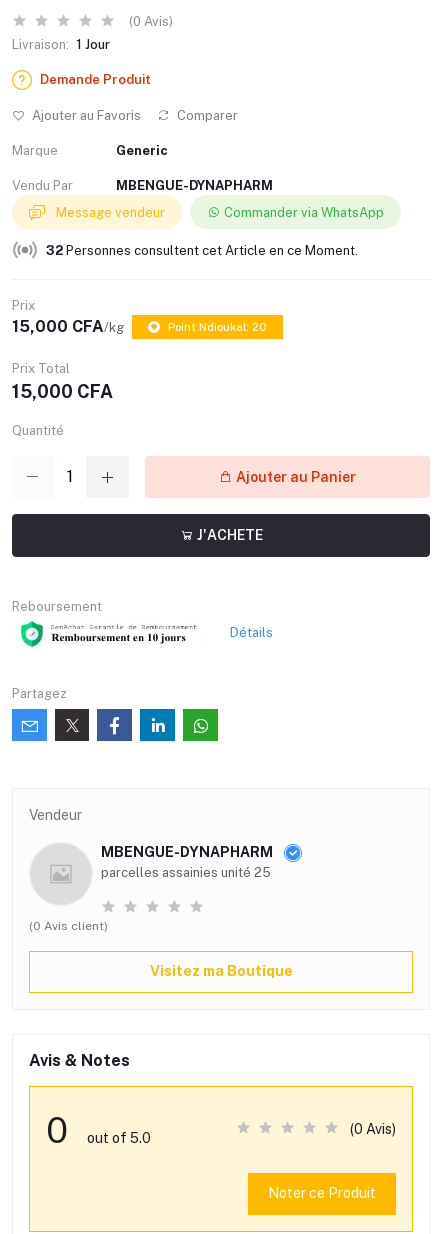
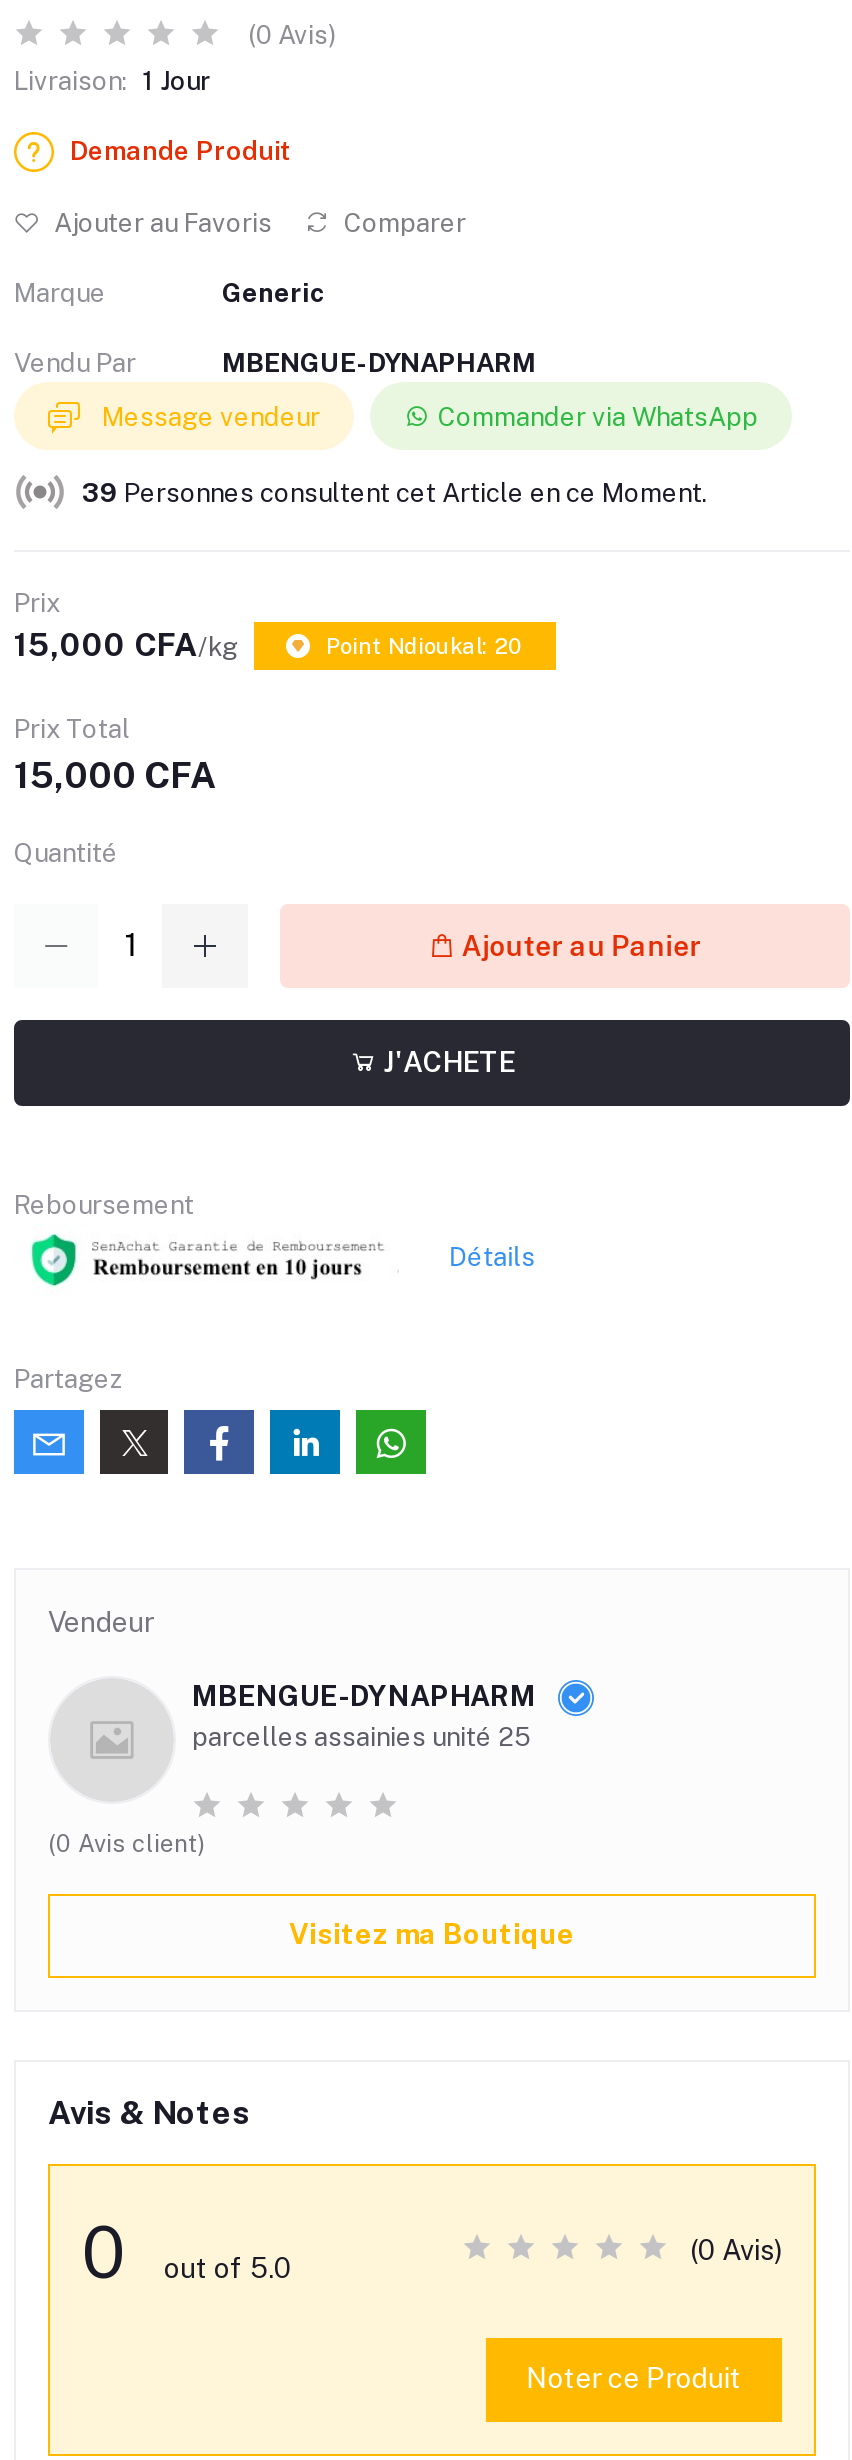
[46,243,358,258] 32 Personnes consultent cet Article en ce Moment. -> [82,478,708,508] 39 Personnes consultent cet Article en ce Moment.

